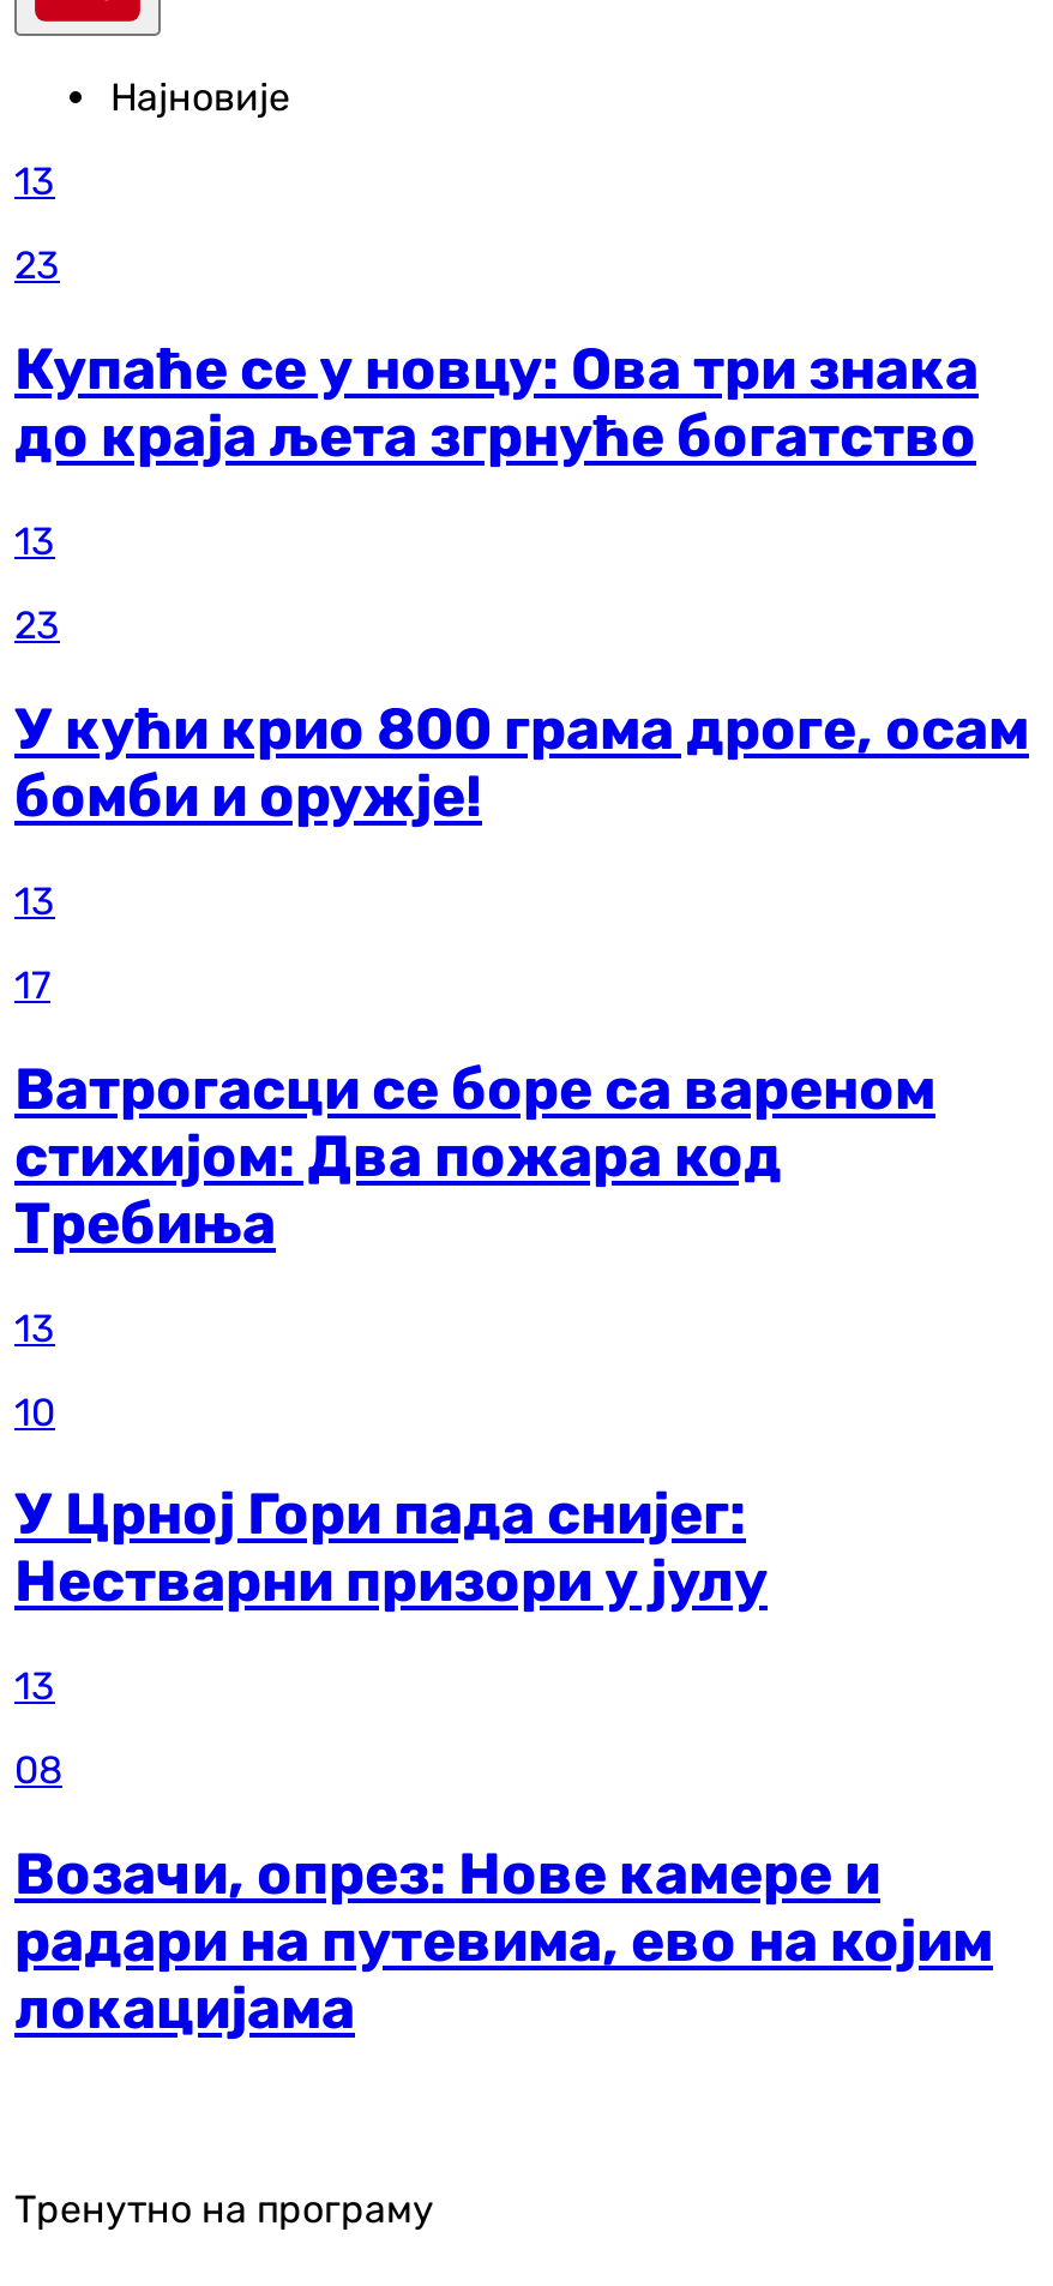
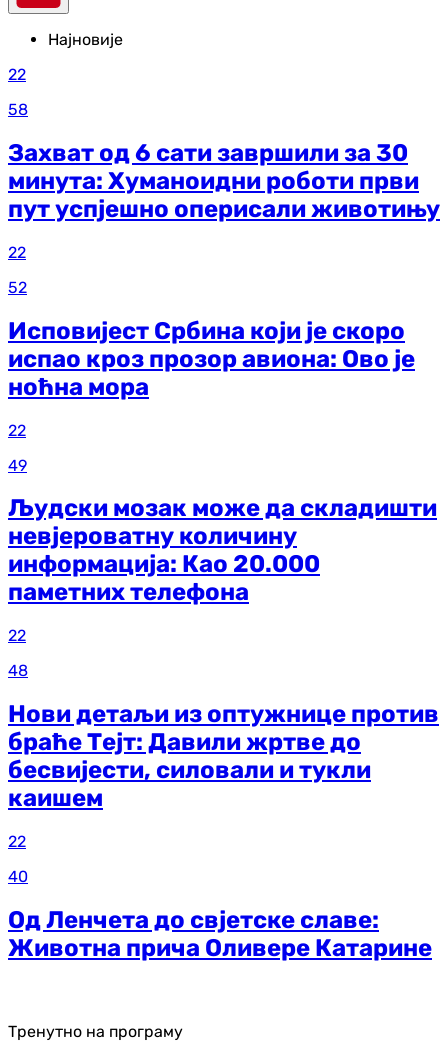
[14,158,55,204] 13 -> [8,65,26,84] 22
[14,242,60,288] 23 -> [8,100,28,119] 58
[14,336,979,470] Купаће се у новцу: Ова три знака | до краја љета згрнуће богатство -> [8,139,440,223] Захват од 6 сати завршили за 30 | минута: Хуманоидни роботи први | пут успјешно оперисали животињу
[14,518,55,563] 13 -> [8,243,26,262] 22
[14,602,60,647] 23 -> [8,278,27,297] 52
[14,695,1029,829] У кући крио 800 грама дроге, осам | бомби и оружје! -> [8,317,415,401] Исповијест Србина који је скоро | испао кроз прозор авиона: Ово је | ноћна мора
[14,877,55,923] 13 -> [8,420,26,439] 22
[14,961,50,1007] 17 -> [8,455,27,474] 49
[14,1055,935,1256] Ватрогасци се боре са вареном | стихијом: Два пожара код | Требиња -> [8,494,437,606] Људски мозак може да складишти | невјероватну количину | информација: Као 20.000 | паметних телефона
[14,1304,55,1350] 13 -> [8,626,26,645] 22
[14,1388,55,1434] 10 -> [8,661,28,680] 48
[14,1481,768,1616] У Црној Гори пада снијег: | Нестварни призори у јулу -> [8,700,439,812] Нови детаљи из оптужнице против | браће Тејт: Давили жртве до | бесвијести, силовали и тукли | каишем
[14,1663,55,1709] 13 -> [8,832,26,851] 22
[14,1747,62,1793] 08 -> [8,867,28,886] 40
[14,1841,993,2042] Возачи, опрез: Нове камере и | радари на путевима, ево на којим | локацијама -> [8,906,432,962] Од Ленчета до свјетске славе: | Животна прича Оливере Катарине

